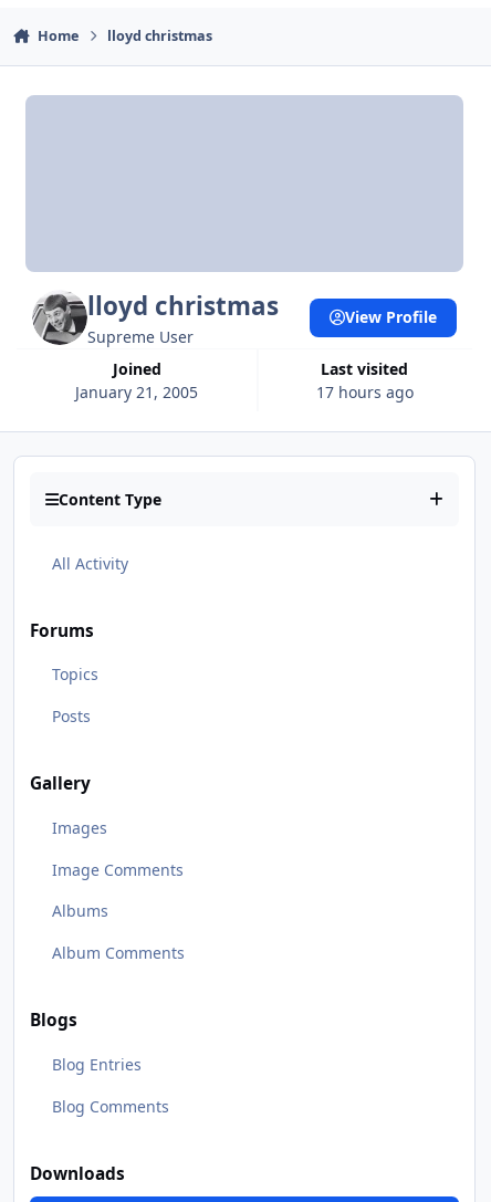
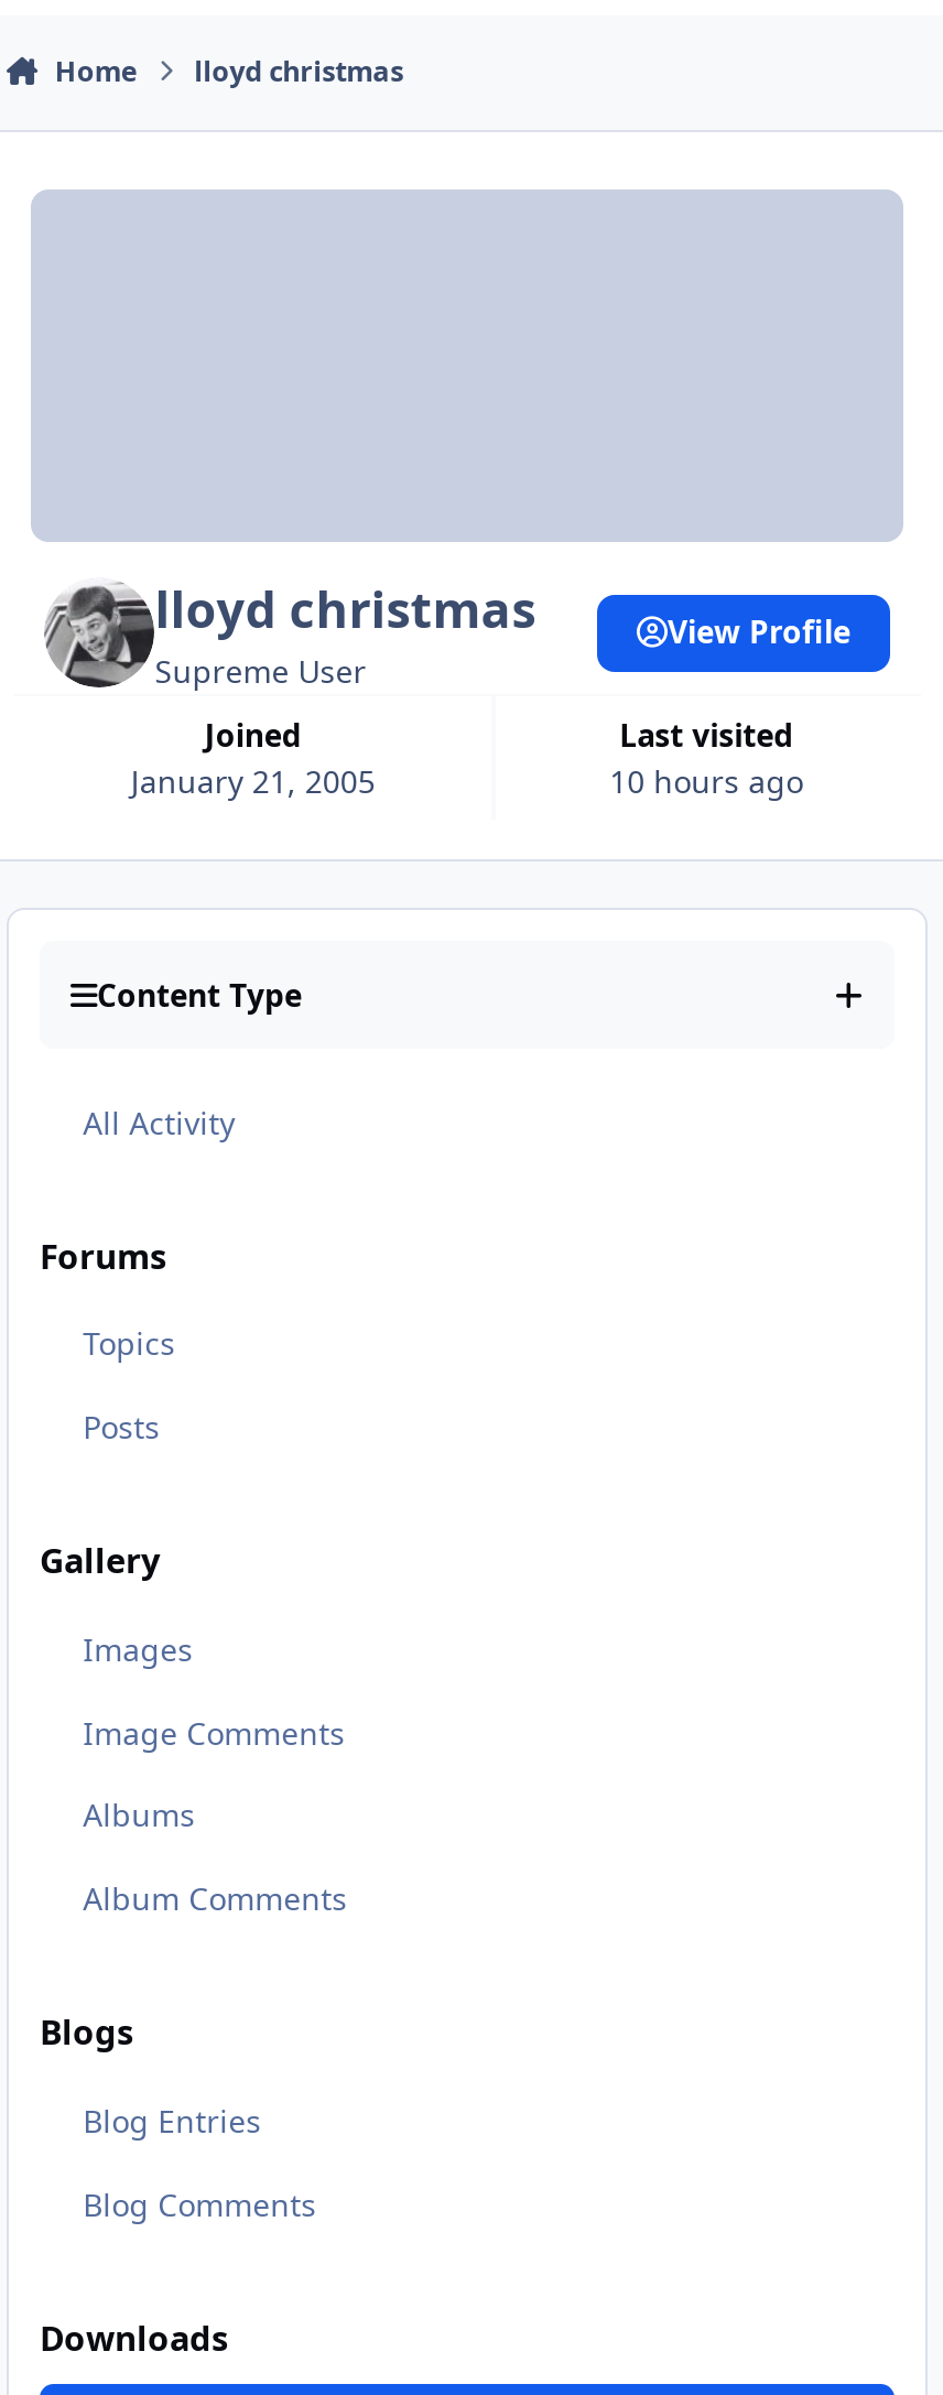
[316,381,413,402] 17 hours ago -> [610,760,804,802] 10 hours ago

